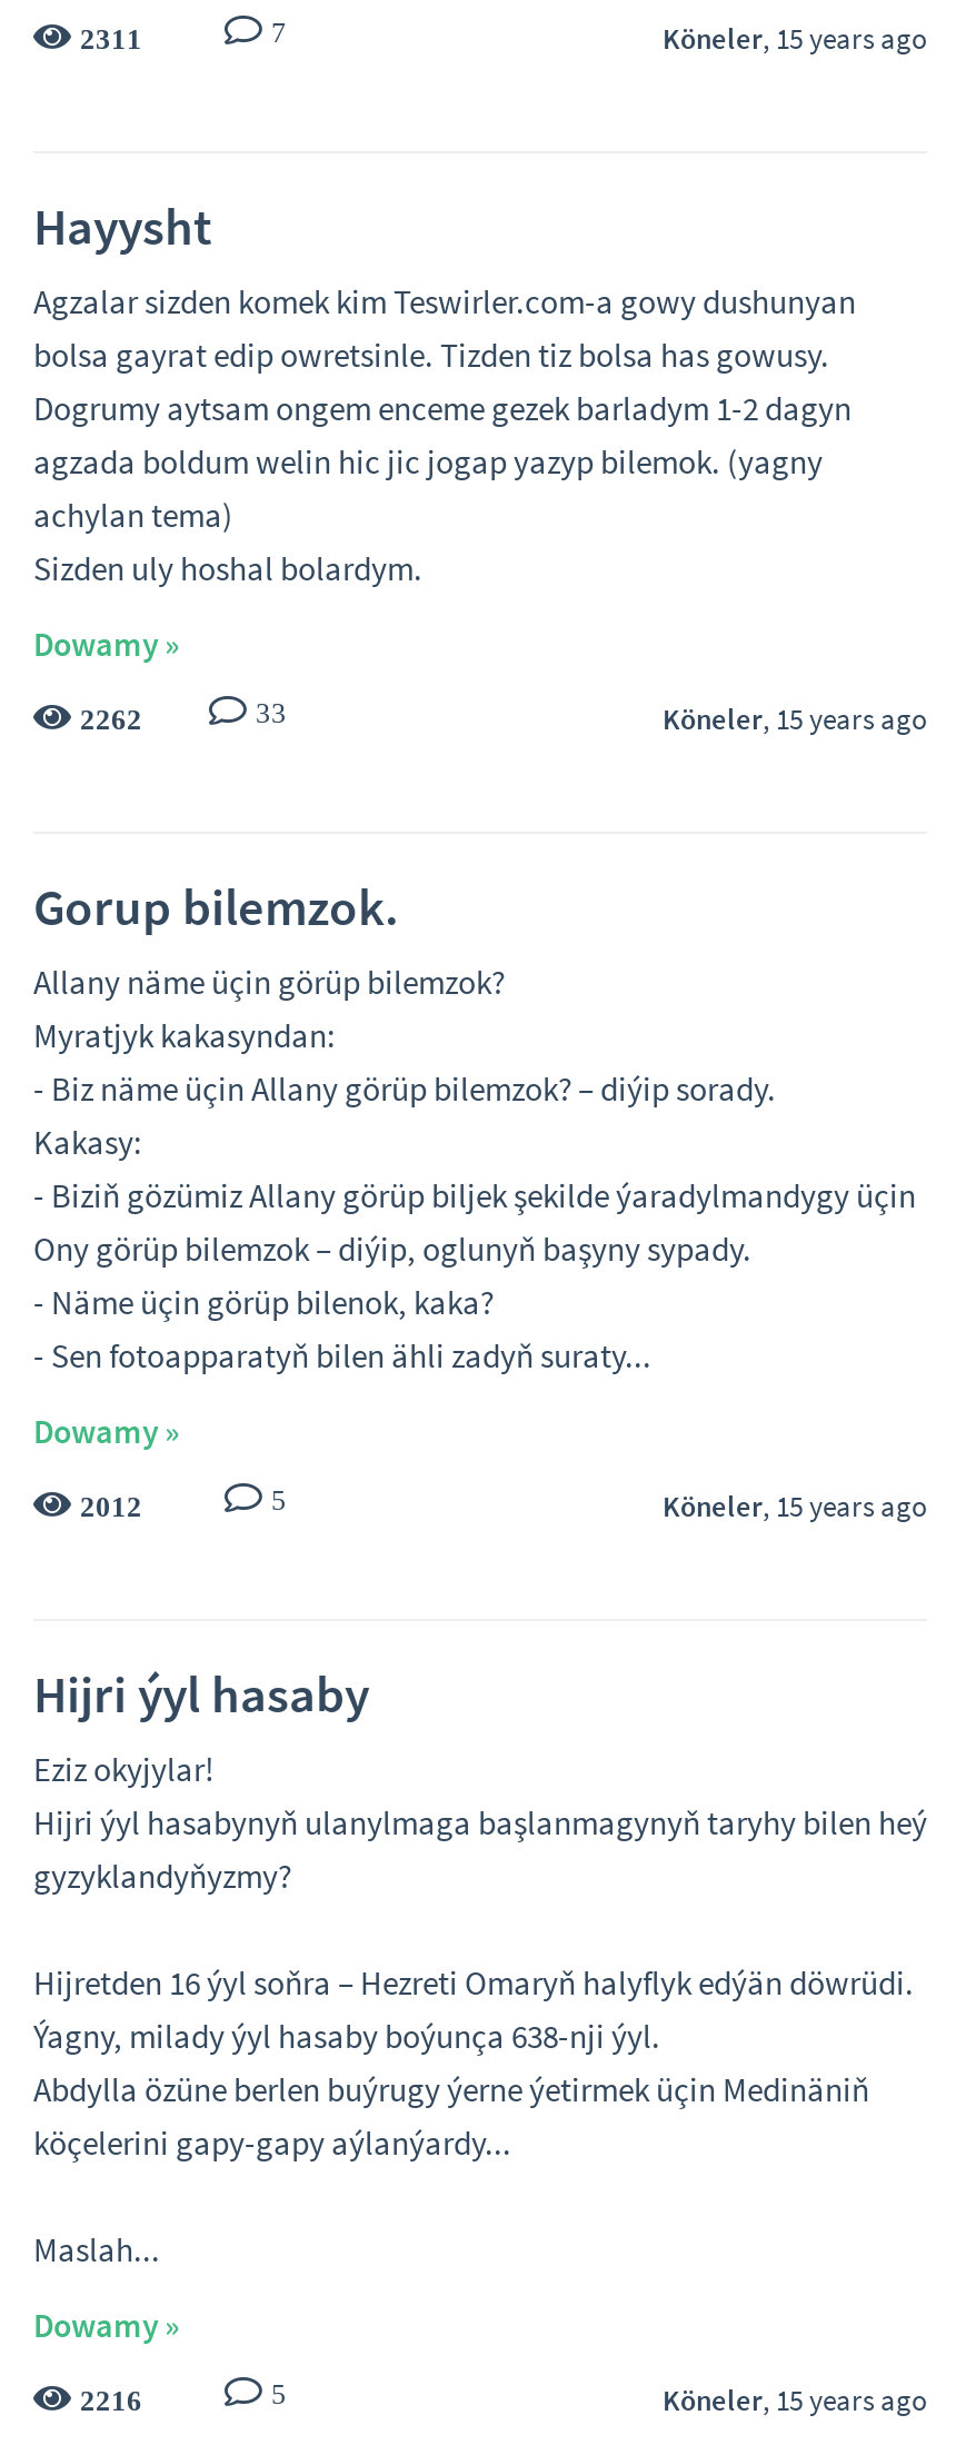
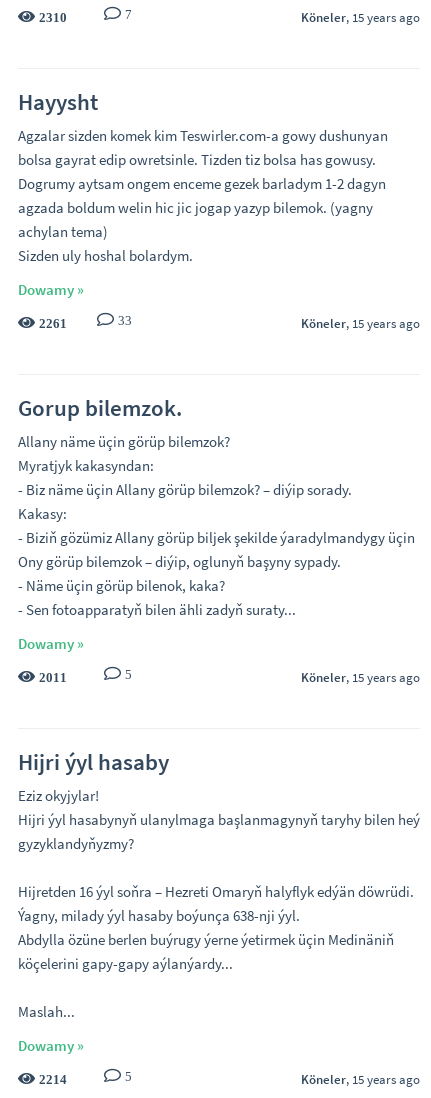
[80,24,142,53] 2311 -> [39,11,67,24] 2310
[80,705,142,734] 2262 -> [39,317,67,330] 2261
[80,1492,142,1521] 2012 -> [39,671,67,684] 2011
[80,2386,142,2415] 2216 -> [39,1073,67,1086] 2214

